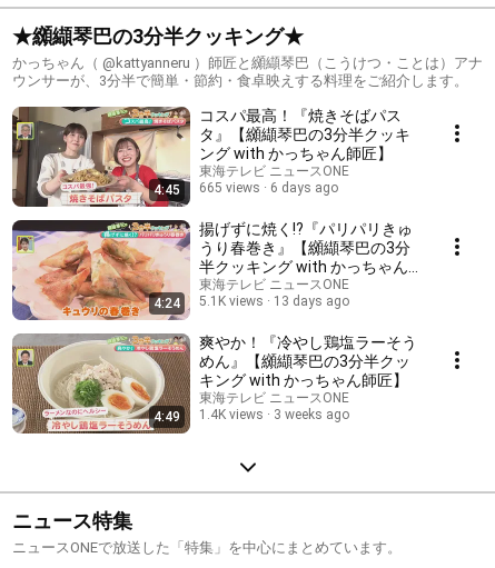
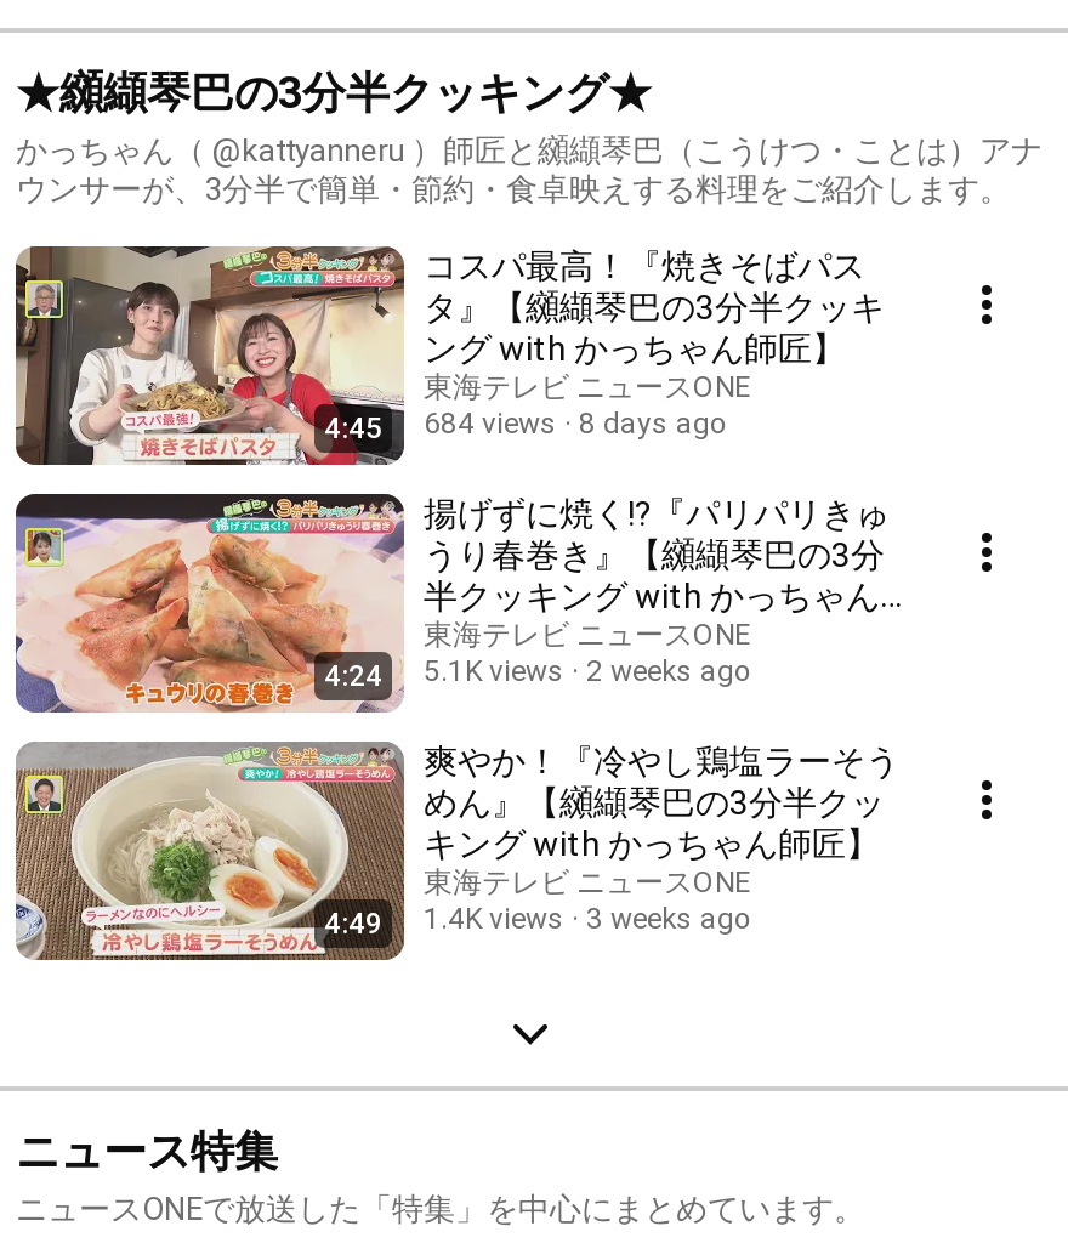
[199,180,260,195] 665 views -> [424,405,557,439] 684 views
[270,180,338,195] 6 days ago -> [579,405,727,439] 8 days ago
[154,293,349,311] 4:24 5.1K views 13 days ago -> [324,653,751,692] 4:24 5.1K views 2 weeks ago

